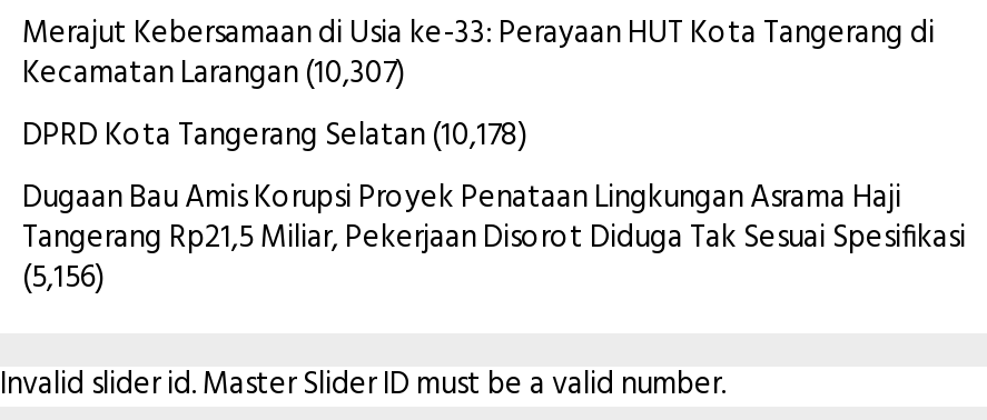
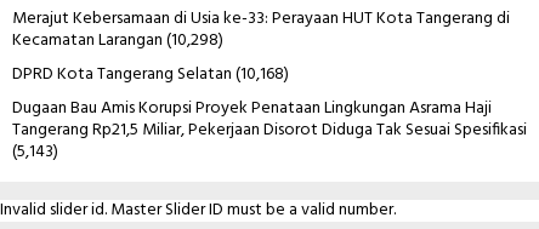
[22,48,405,99] Kecamatan Larangan (10,307) -> [12,26,223,54] Kecamatan Larangan (10,298)
[22,110,527,162] DPRD Kota Tangerang Selatan (10,178) -> [12,60,289,88] DPRD Kota Tangerang Selatan (10,168)
[22,253,105,304] (5,156) -> [12,138,58,166] (5,143)

